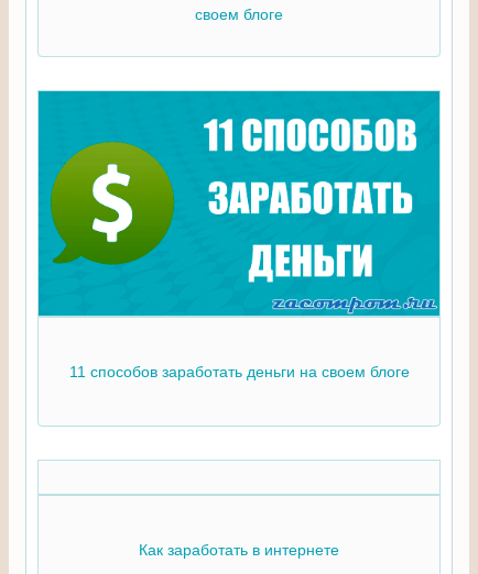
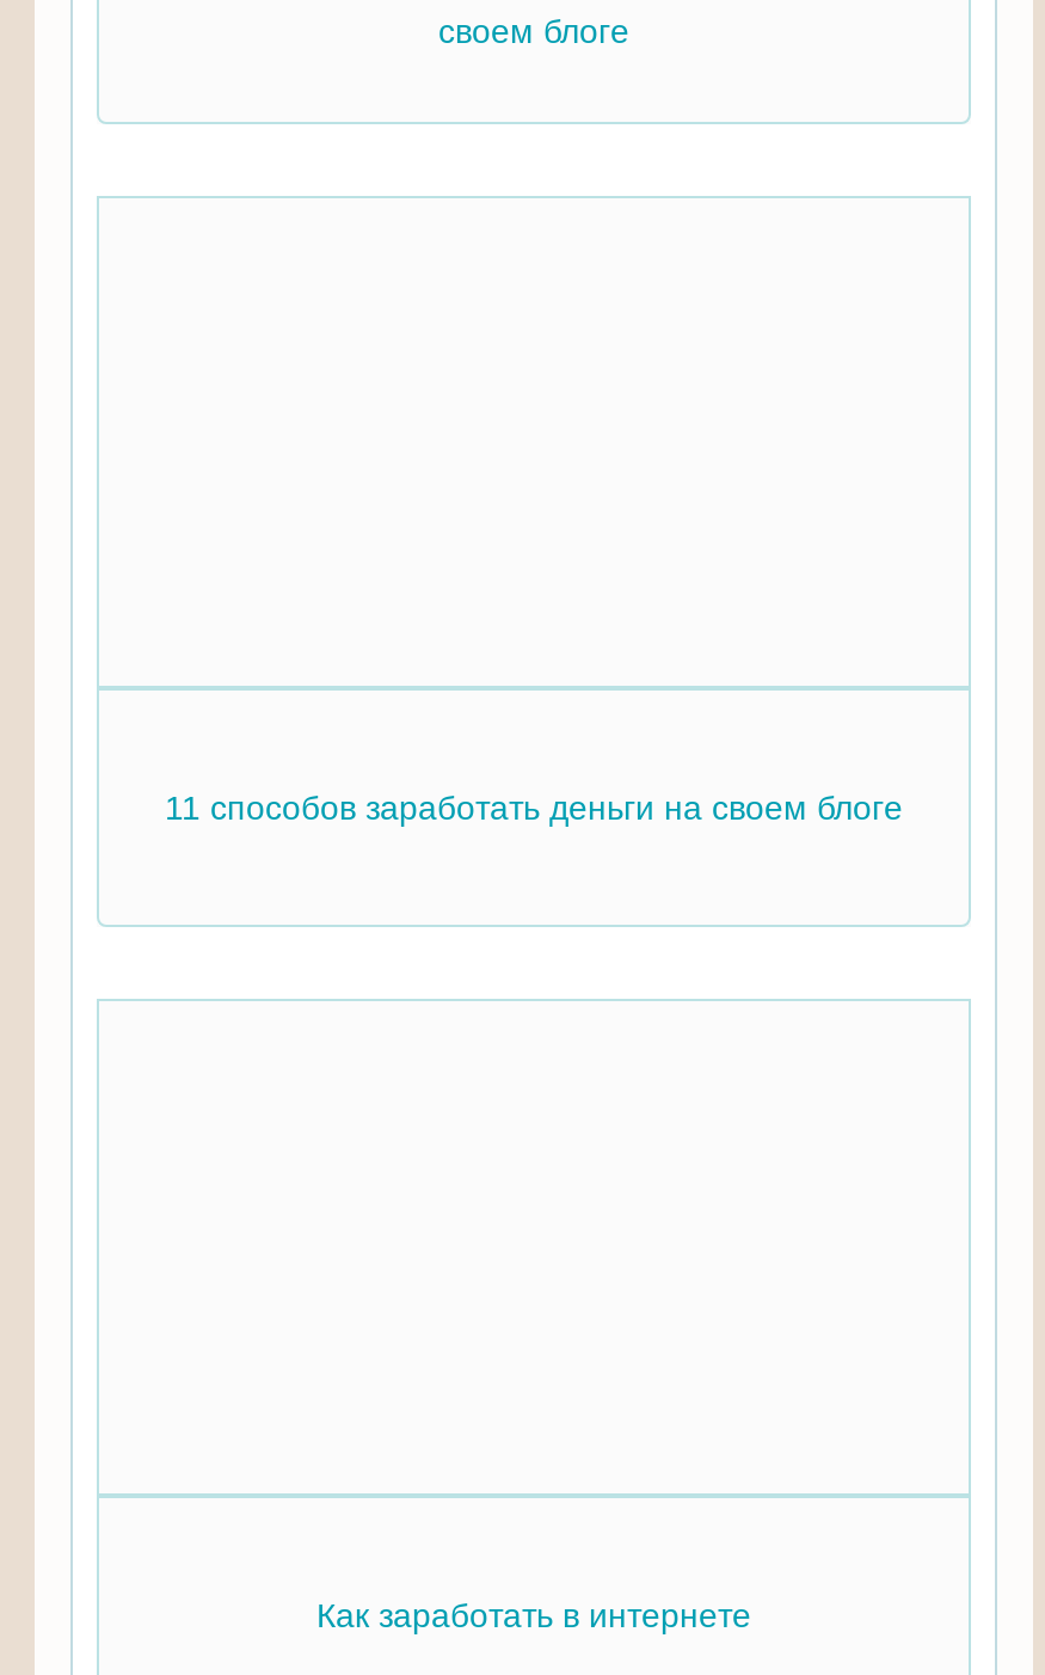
[37,90,441,317] [image] -> none

